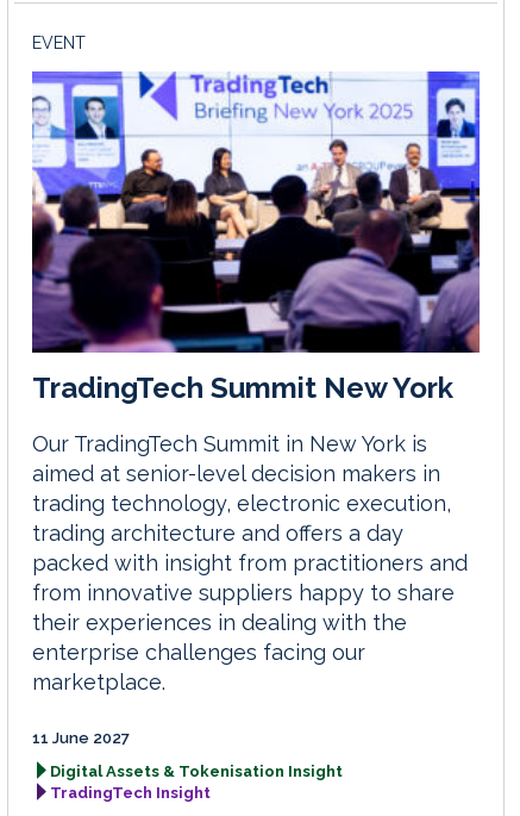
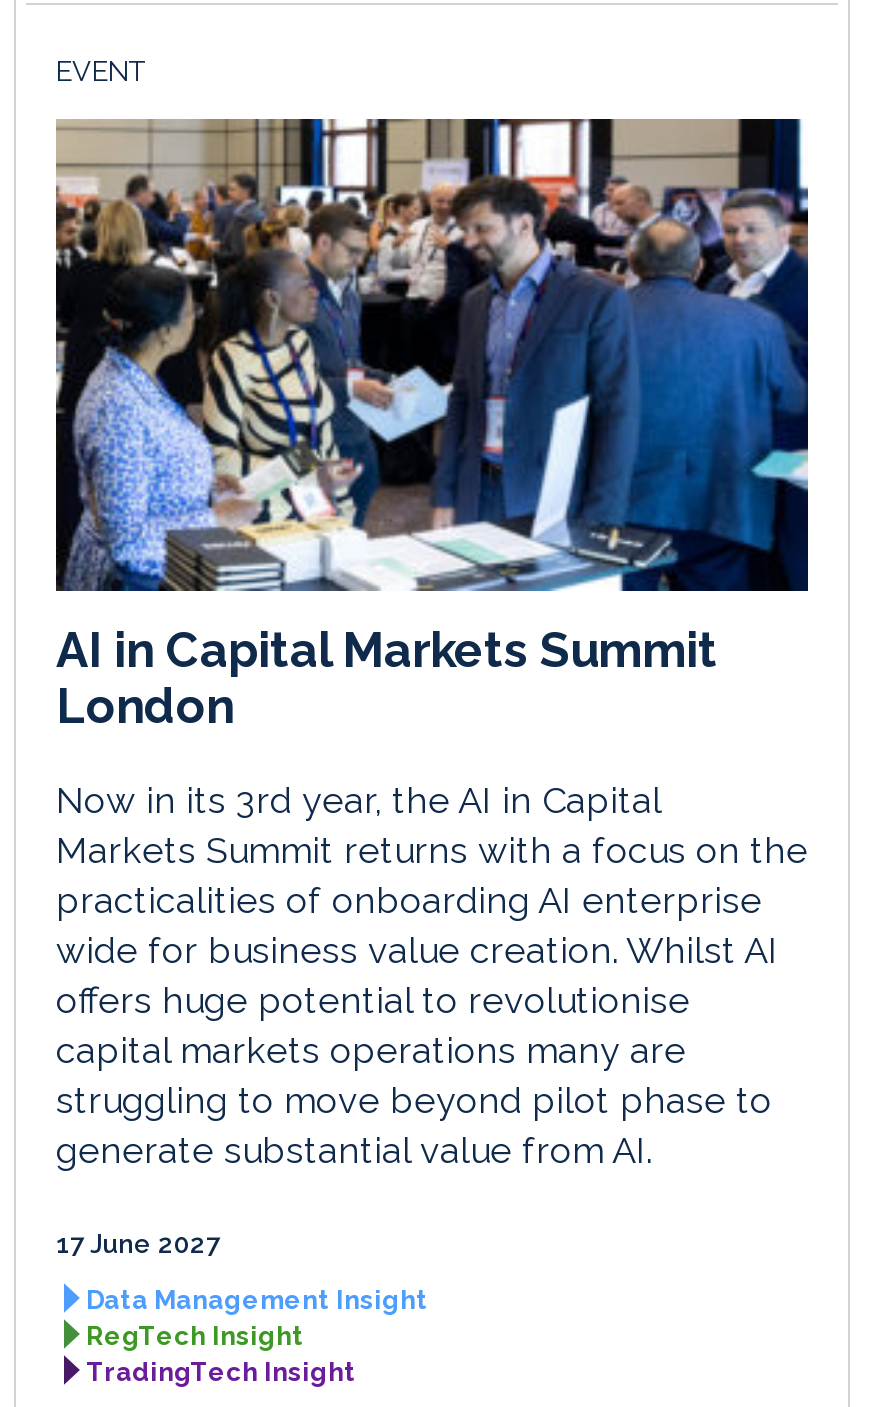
[31,70,481,405] [image] | TradingTech Summit New York -> [54,117,810,735] [image] | AI in Capital Markets Summit | London
[32,431,468,695] Our TradingTech Summit in New York is | aimed at senior-level decision makers in | trading technology, electronic execution, | trading architecture and offers a day | packed with insight from practitioners and | from innovative suppliers happy to share | their experiences in dealing with the | enterprise challenges facing our | marketplace. -> [56,779,808,1171] Now in its 3rd year, the AI in Capital | Markets Summit returns with a focus on the | practicalities of onboarding AI enterprise | wide for business value creation. Whilst AI | offers huge potential to revolutionise | capital markets operations many are | struggling to move beyond pilot phase to | generate substantial value from AI.
[32,729,130,747] 11 June 2027 -> [56,1229,220,1259] 17 June 2027
[50,763,343,781] Digital Assets & Tokenisation Insight -> [86,1285,428,1351] Data Management Insight | RegTech Insight

